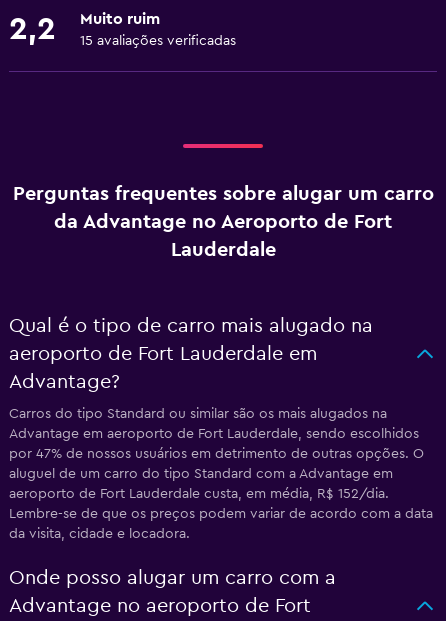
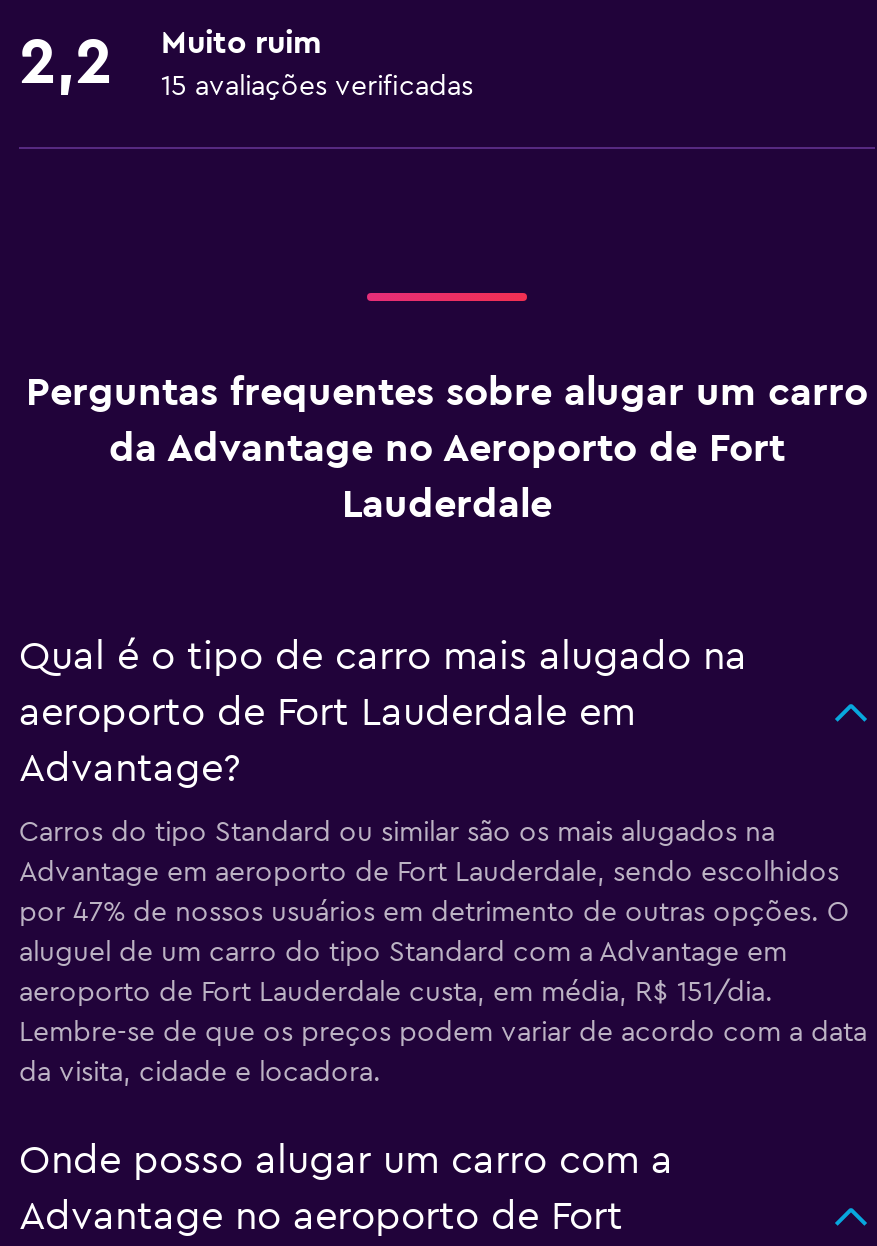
[9,487,389,501] aeroporto de Fort Lauderdale custa, em média, R$ 152/dia. -> [19,979,773,1007] aeroporto de Fort Lauderdale custa, em média, R$ 151/dia.

